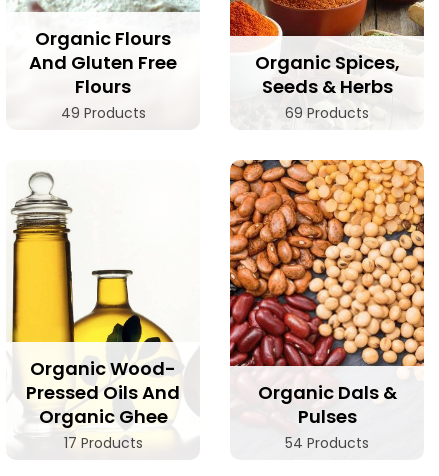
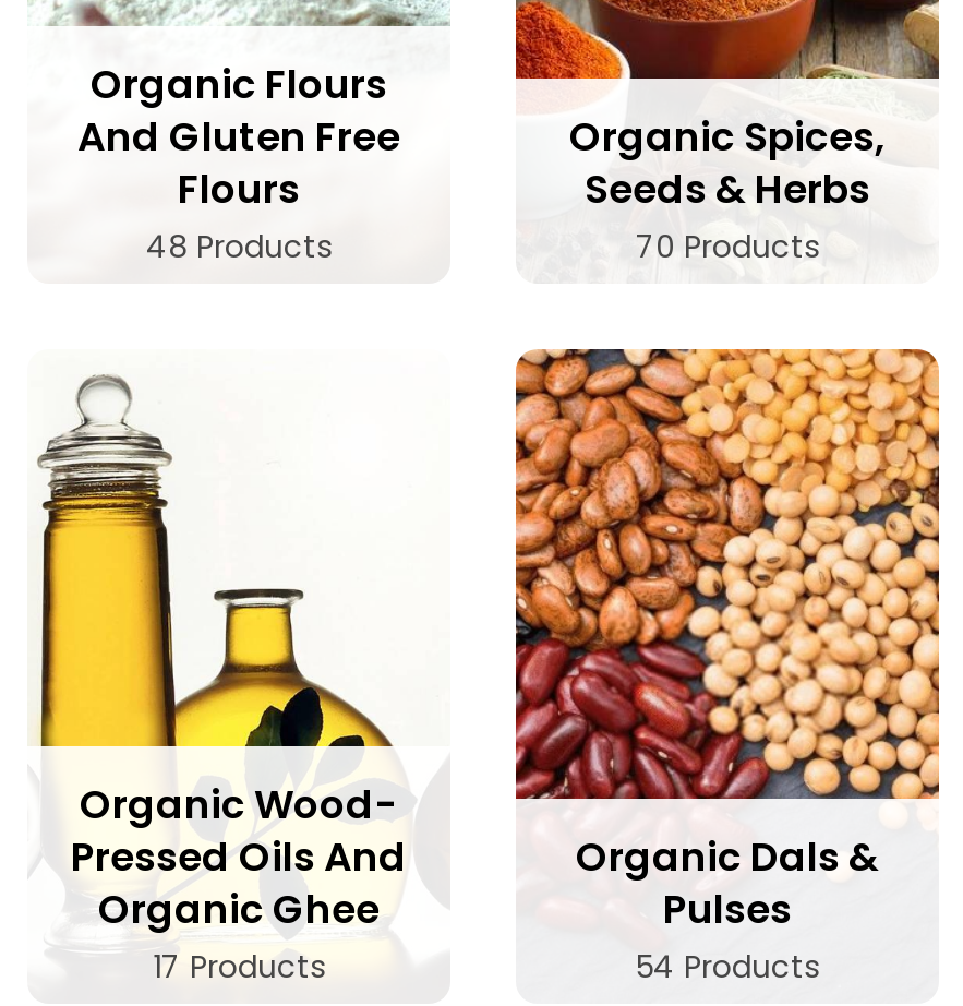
[60,103,145,123] 49 Products -> [146,225,332,268] 48 Products
[285,103,369,123] 69 Products -> [636,225,819,268] 70 Products

